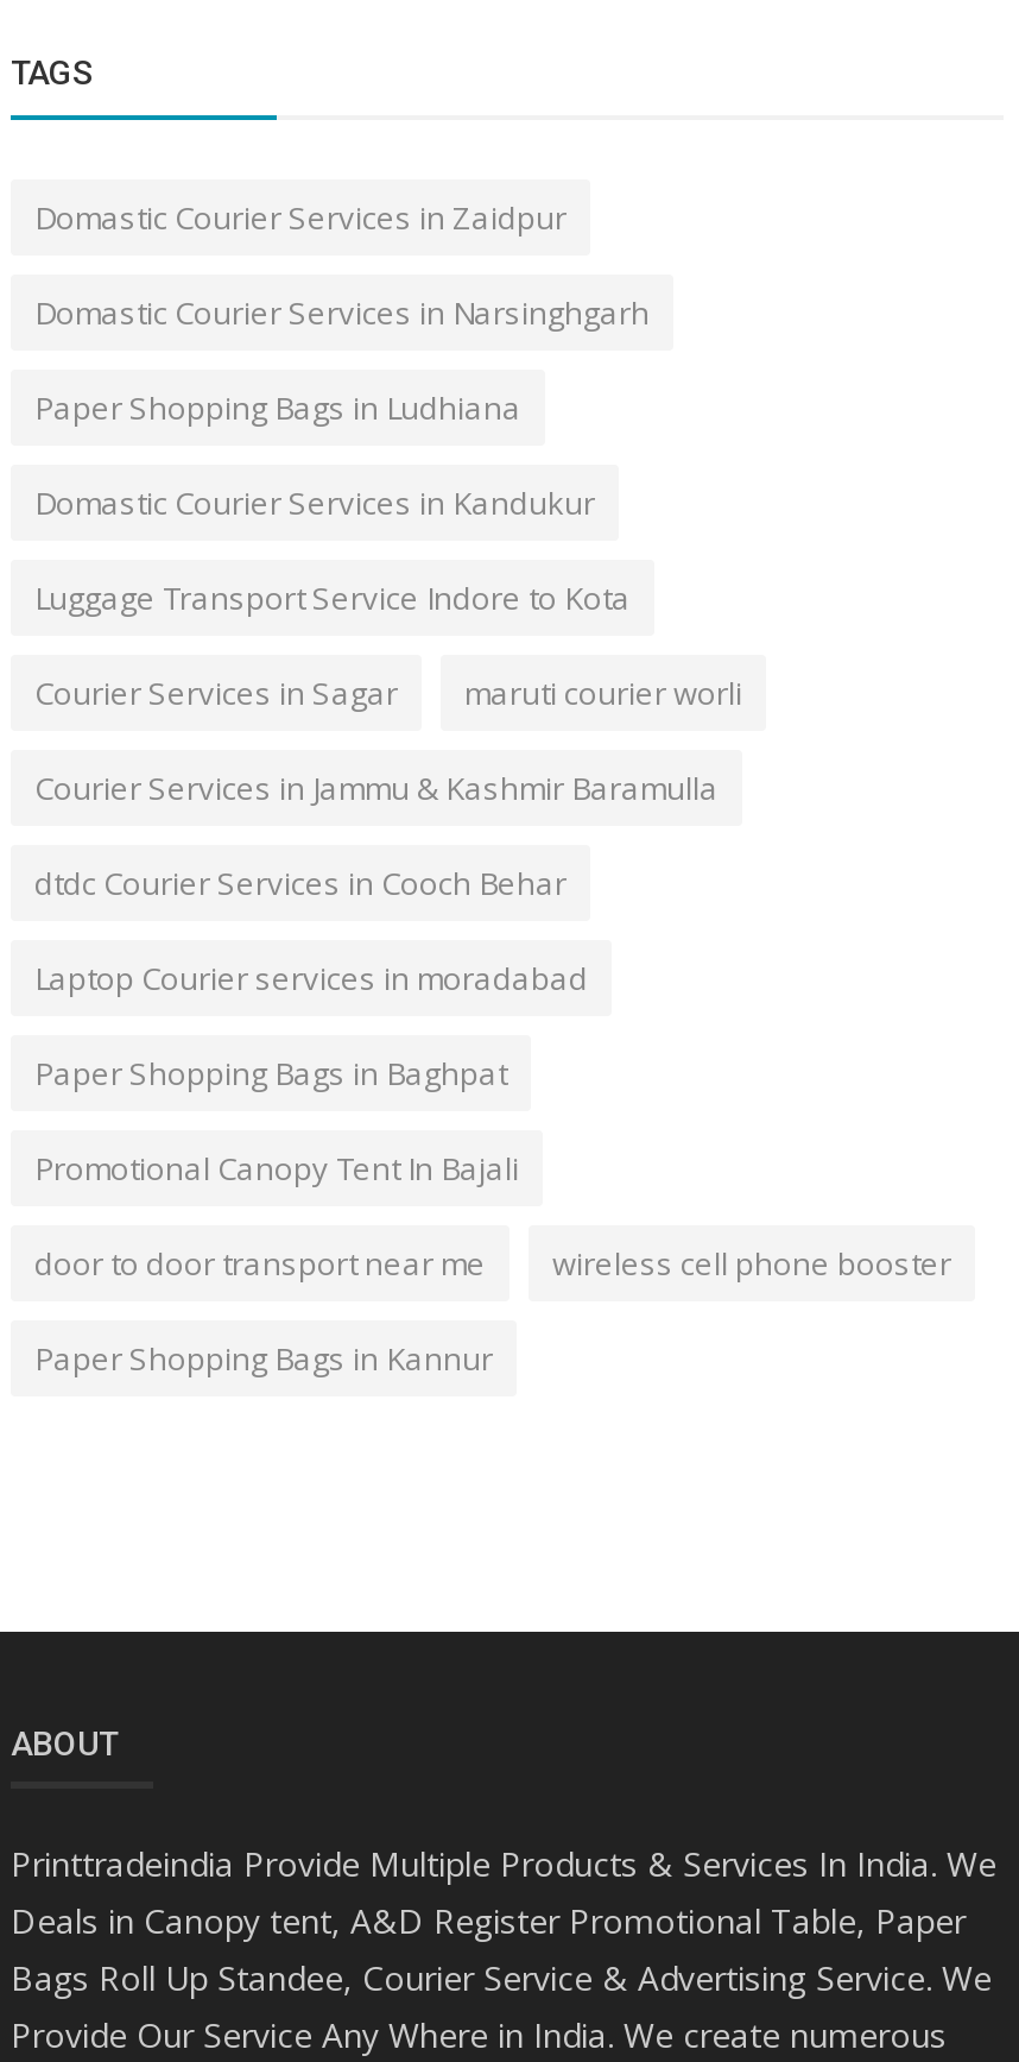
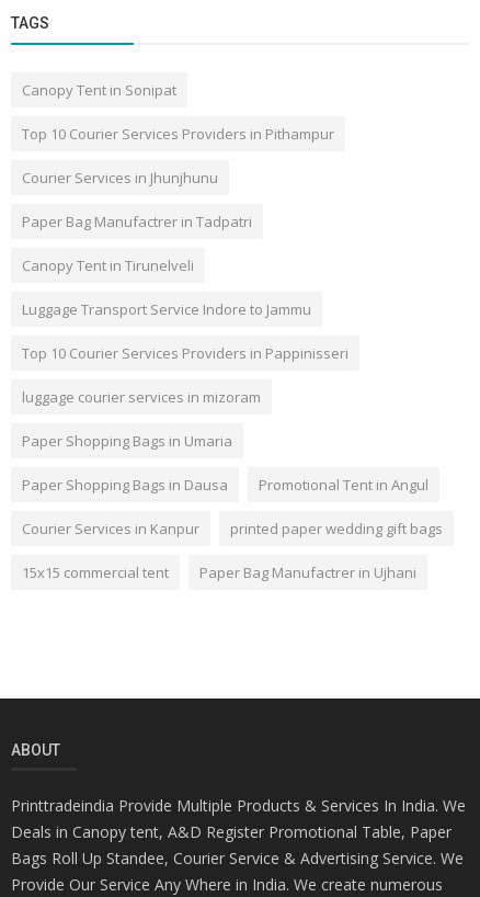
[34,196,951,1379] Domastic Courier Services in Zaidpur | Domastic Courier Services in Narsinghgarh | Paper Shopping Bags in Ludhiana | Domastic Courier Services in Kandukur | Luggage Transport Service Indore to Kota | Courier Services in Sagar | maruti courier worli | Courier Services in Jammu & Kashmir Baramulla | dtdc Courier Services in Cooch Behar | Laptop Courier services in moradabad | Paper Shopping Bags in Baghpat | Promotional Canopy Tent In Bajali | door to door transport near me | wireless cell phone booster | Paper Shopping Bags in Kannur -> [22,80,443,582] Canopy Tent in Sonipat | Top 10 Courier Services Providers in Pithampur | Courier Services in Jhunjhunu | Paper Bag Manufactrer in Tadpatri | Canopy Tent in Tirunelveli | Luggage Transport Service Indore to Jammu | Top 10 Courier Services Providers in Pappinisseri | luggage courier services in mizoram | Paper Shopping Bags in Umaria | Paper Shopping Bags in Dausa | Promotional Tent in Angul | Courier Services in Kanpur | printed paper wedding gift bags | 15x15 commercial tent | Paper Bag Manufactrer in Ujhani

